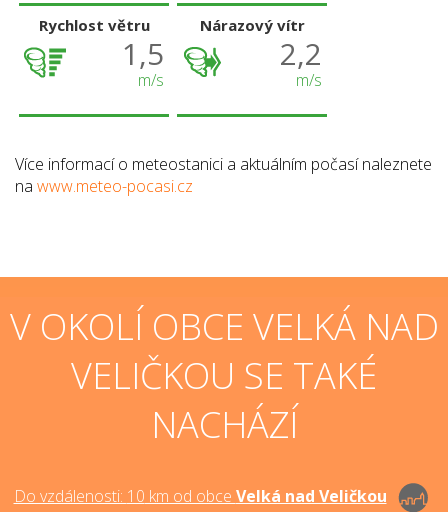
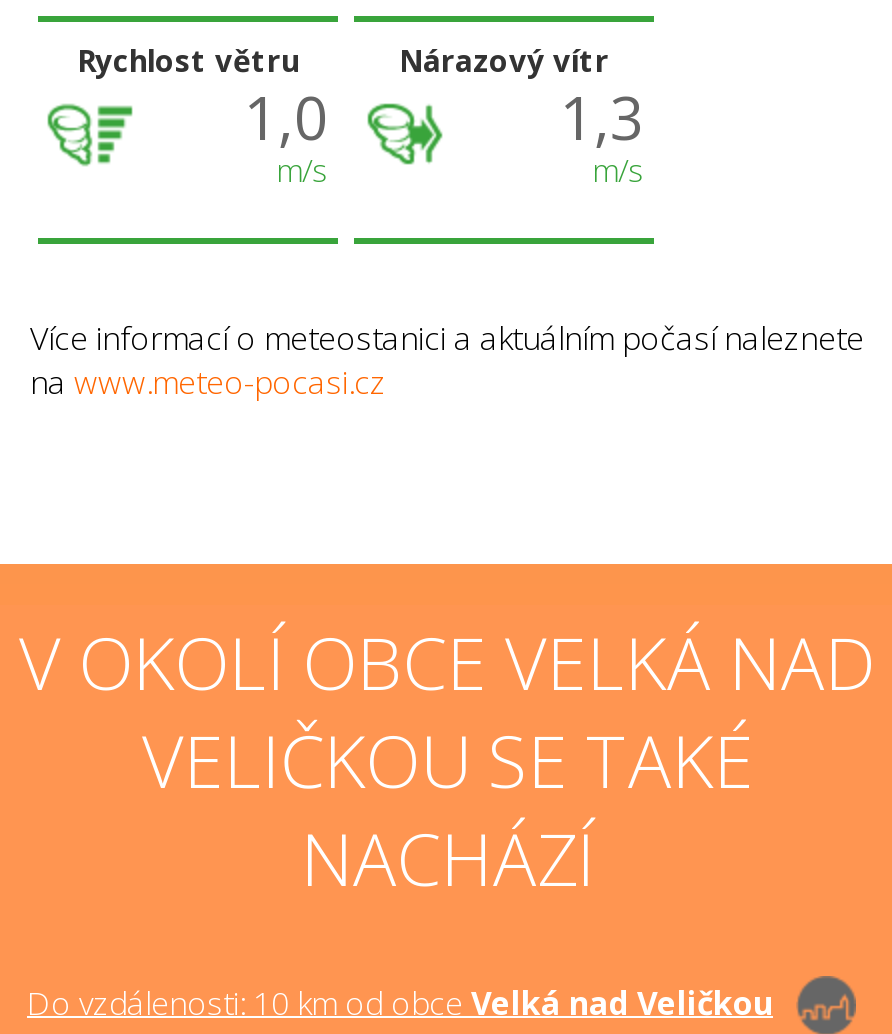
[122,33,164,74] 1,5 -> [244,77,328,159] 1,0
[280,33,322,74] 2,2 -> [560,77,644,159] 1,3

